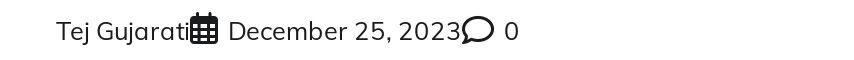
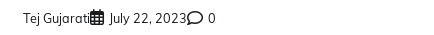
[56,14,520,46] Tej Gujarati December 25, 2023 0 -> [23,10,216,26] Tej Gujarati July 22, 2023 0

